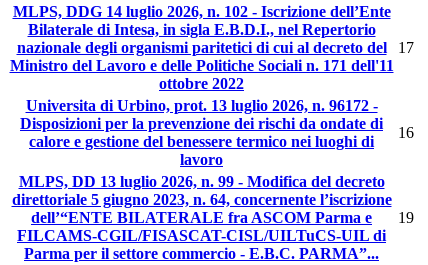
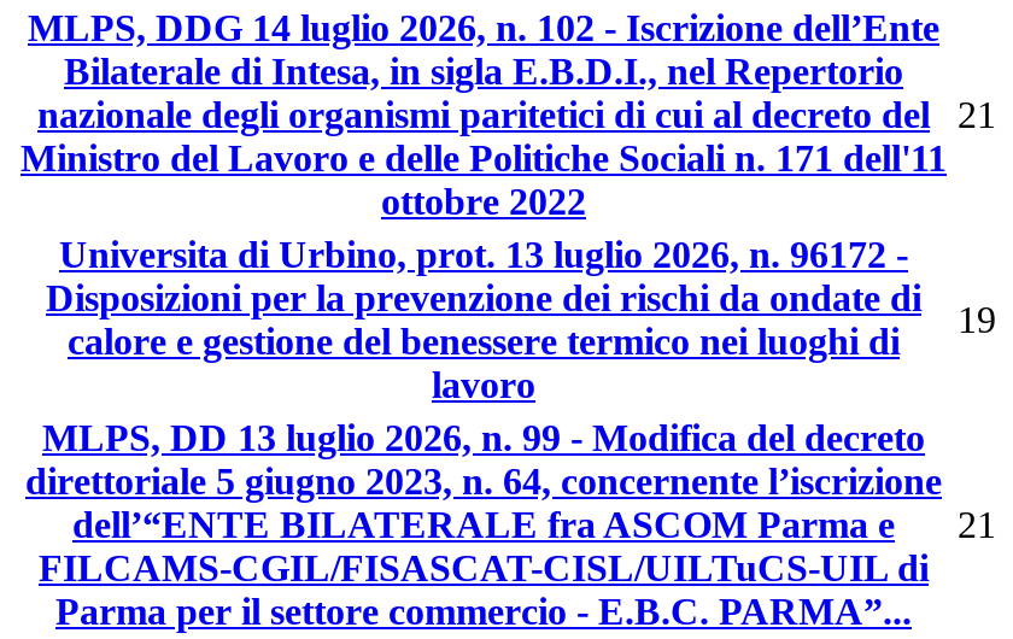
[16,39,414,56] nazionale degli organismi paritetici di cui al decreto del 17 -> [37,94,996,135] nazionale degli organismi paritetici di cui al decreto del 21
[398,124,414,141] 16 -> [958,299,996,340] 19
[31,209,414,226] dell’“ENTE BILATERALE fra ASCOM Parma e 19 -> [72,503,996,544] dell’“ENTE BILATERALE fra ASCOM Parma e 21

